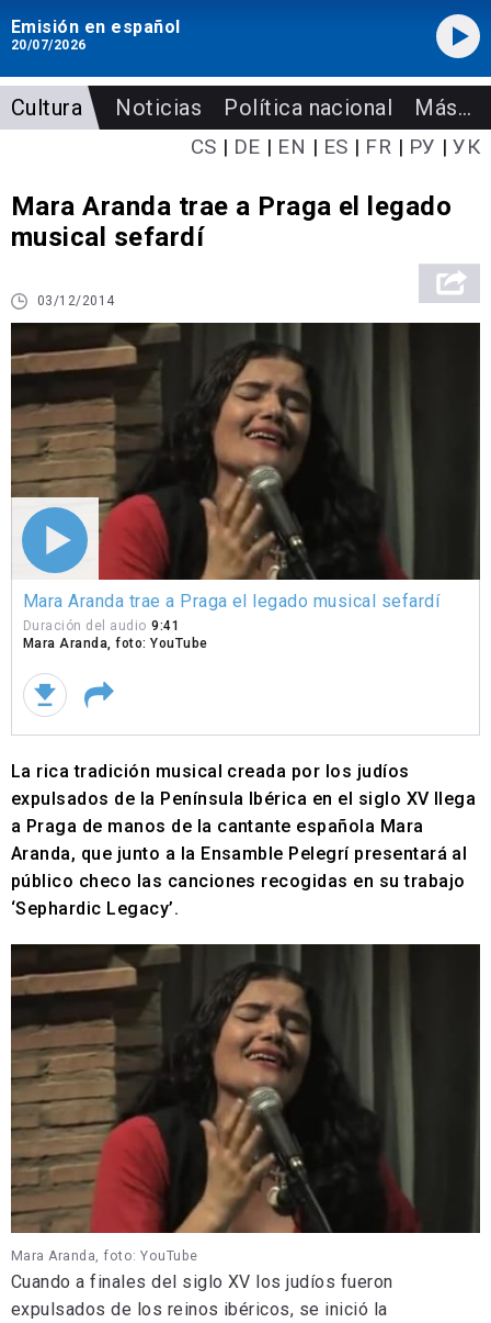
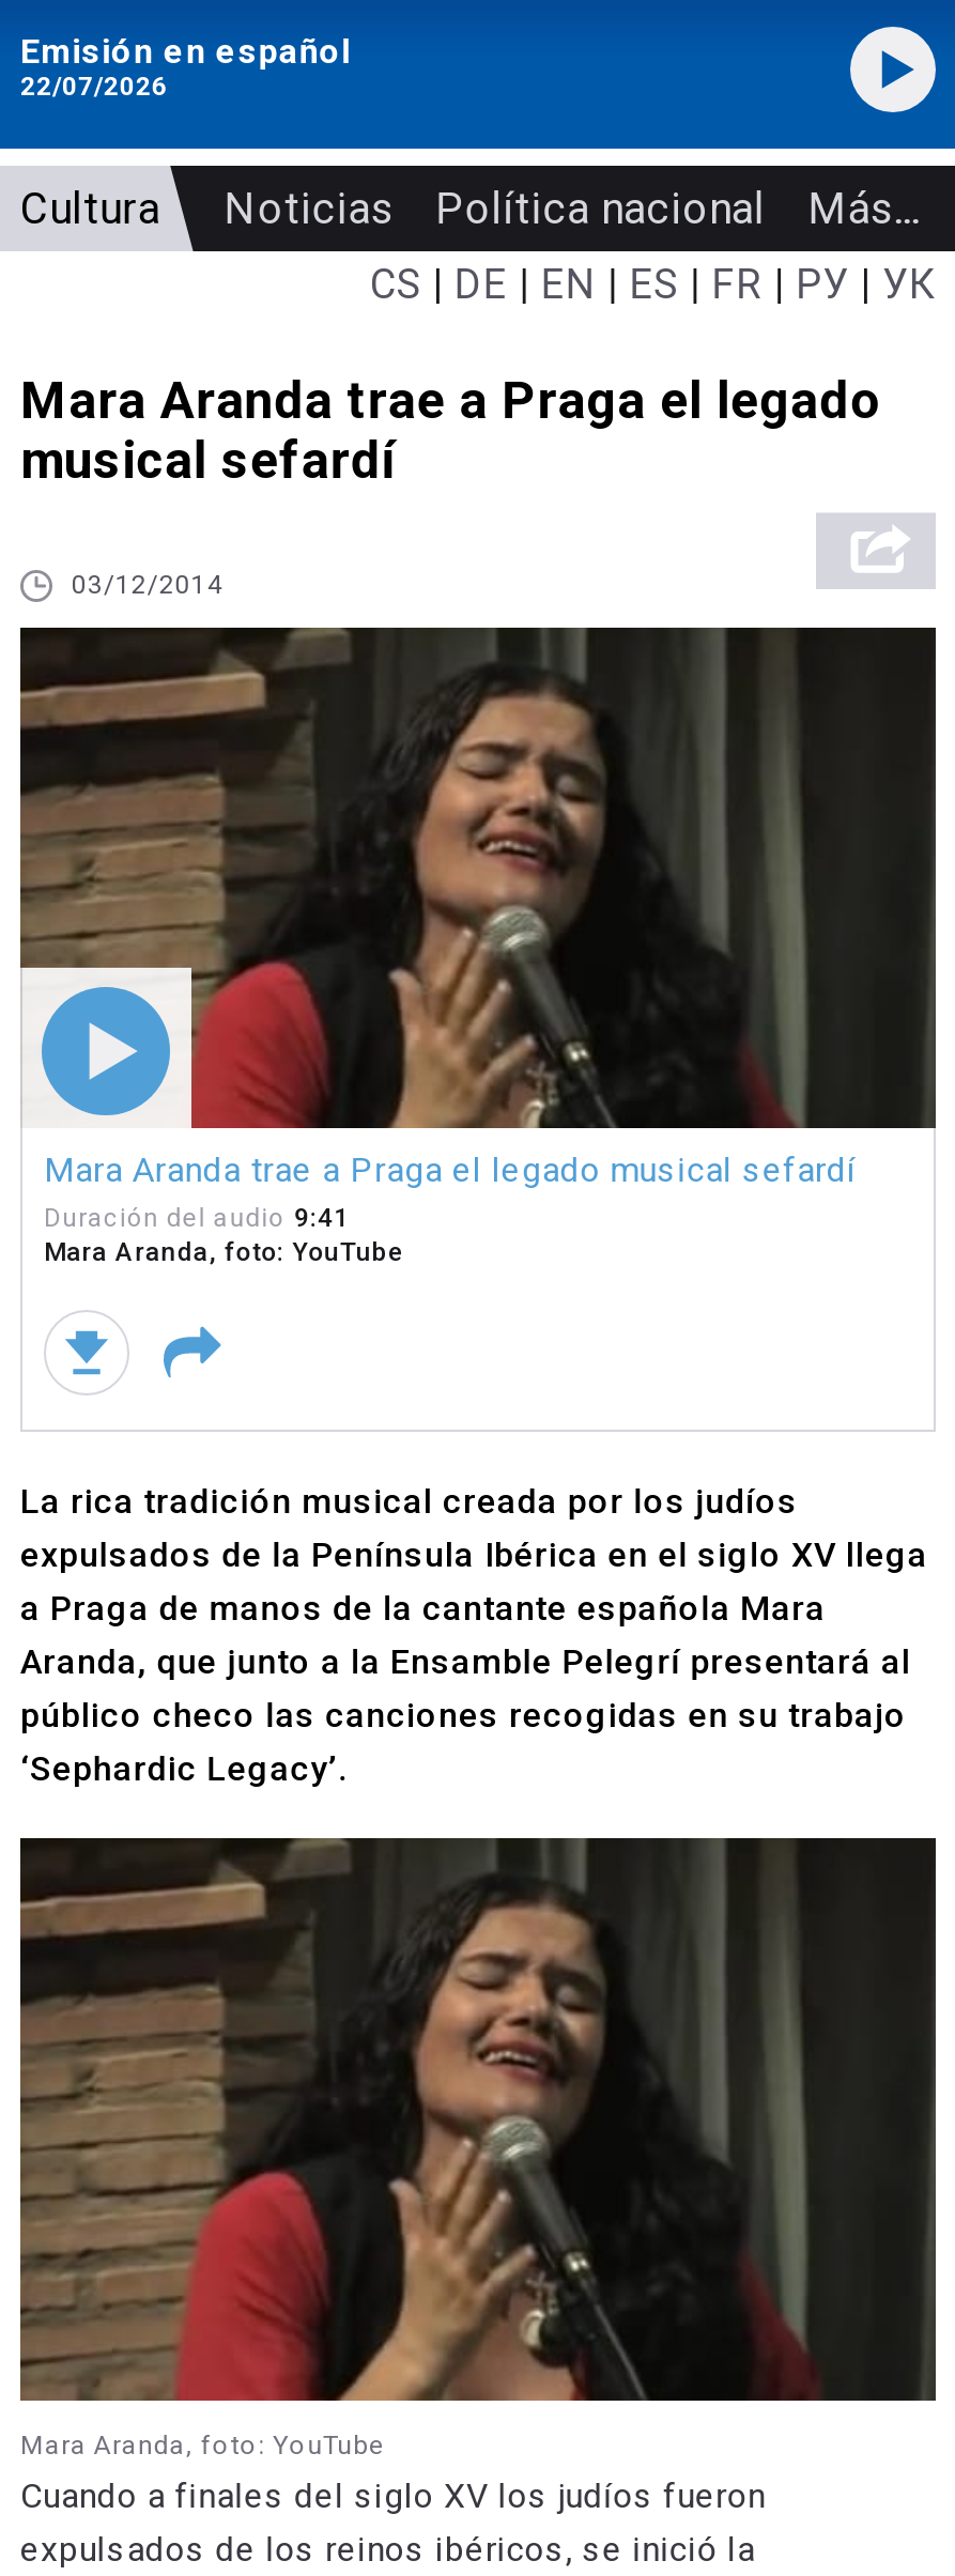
[11,37,86,52] 20/07/2026 -> [20,71,167,101] 22/07/2026

